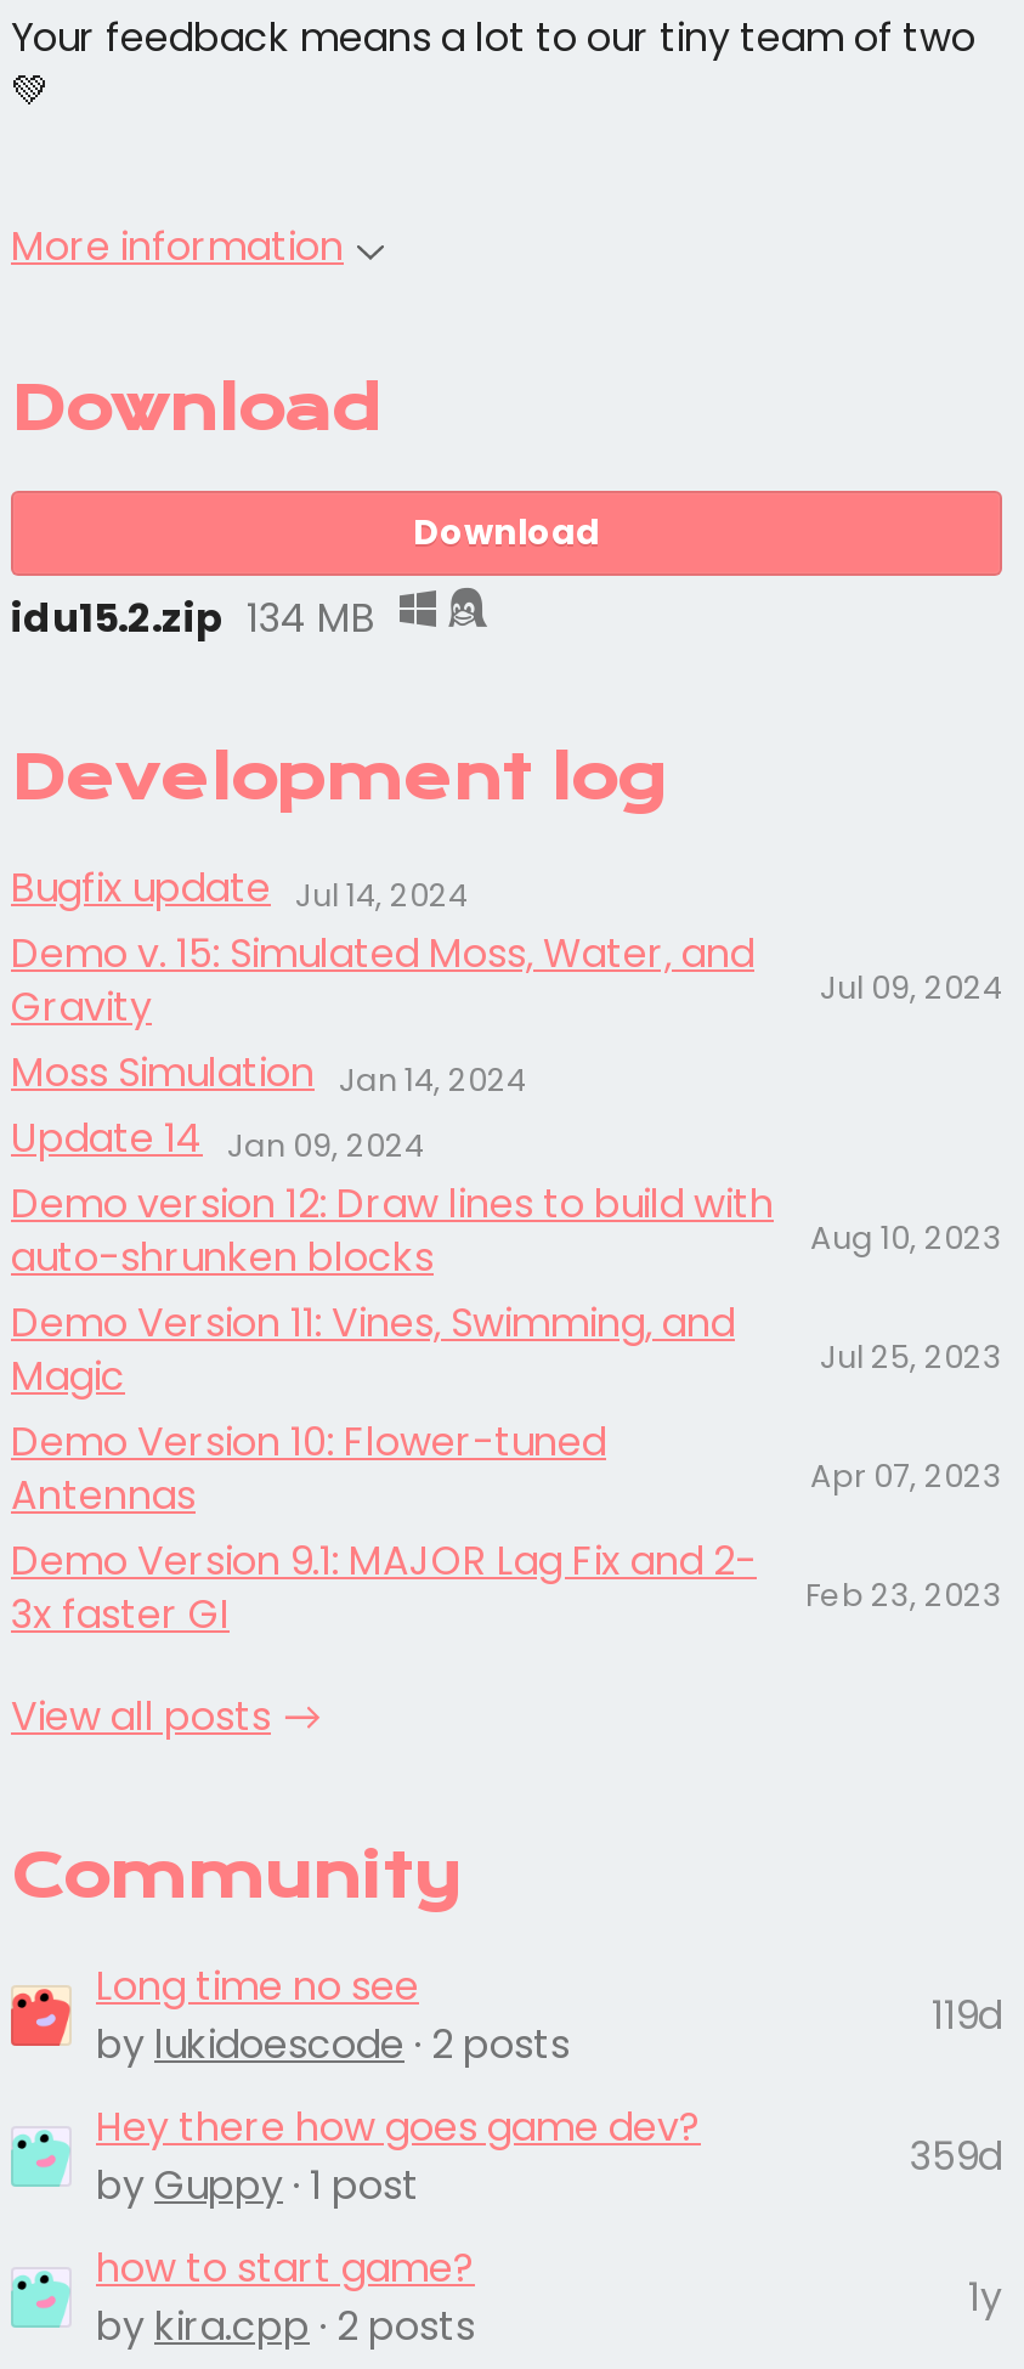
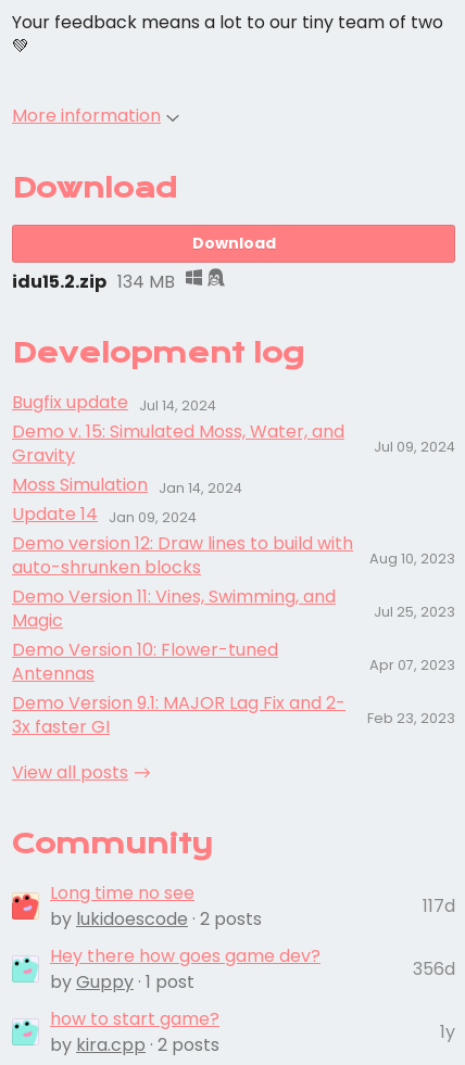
[932,1987,1002,2043] 119d -> [423,893,455,918] 117d
[910,2128,1002,2184] 359d -> [413,956,455,981] 356d

